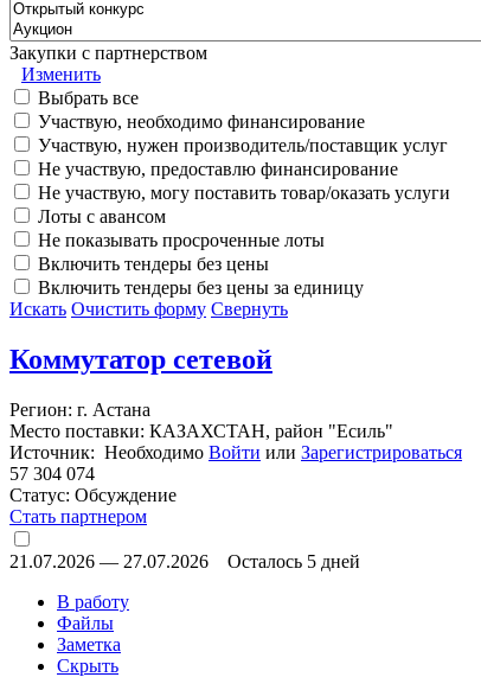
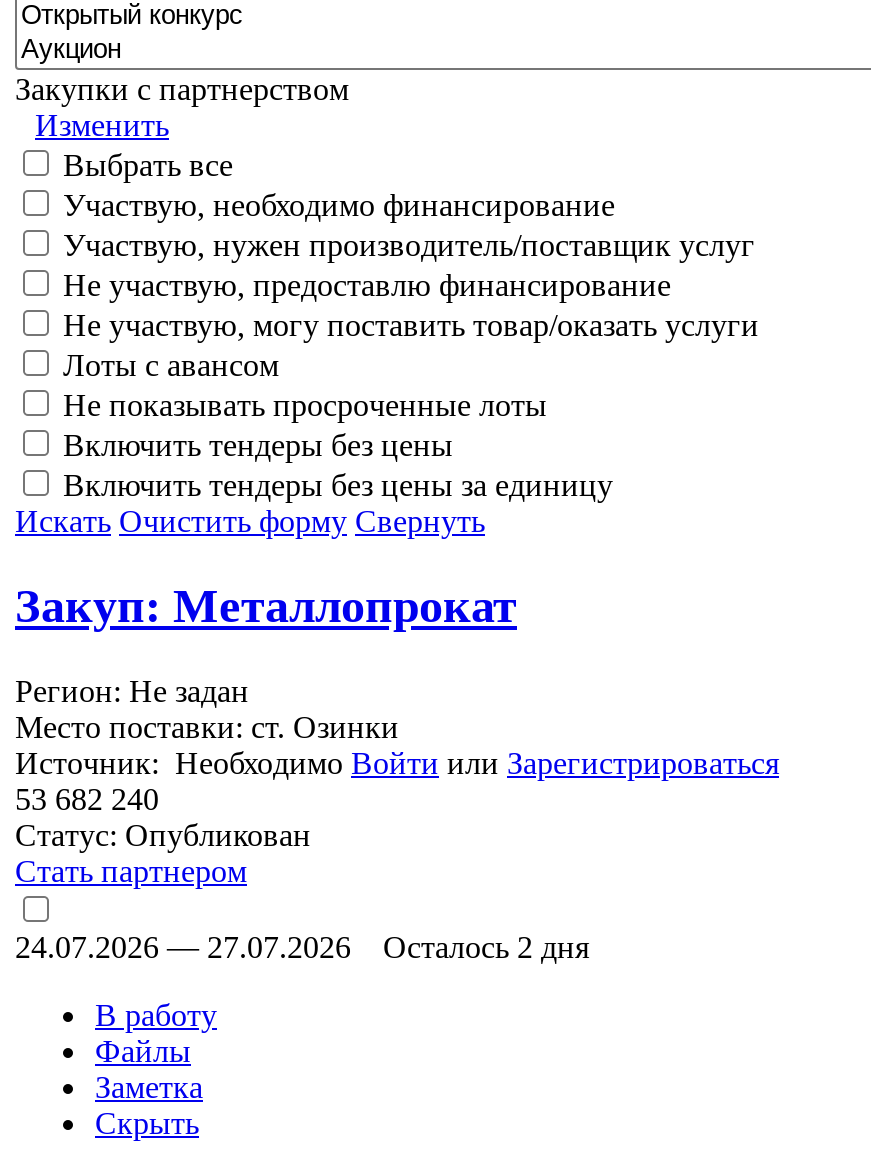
[9,344,272,375] Коммутатор сетевой -> [15,580,517,632] Закуп: Металлопрокат
[9,399,393,441] Регион: г. Астана | Место поставки: КАЗАХСТАН, район "Есиль" -> [15,674,399,744] Регион: Не задан | Место поставки: ст. Озинки
[9,463,95,484] 57 304 074 -> [15,782,159,816] 53 682 240
[9,485,177,505] Статус: Обсуждение -> [15,818,311,852] Статус: Опубликован
[9,551,209,571] 21.07.2026 — 27.07.2026 -> [15,930,351,964] 24.07.2026 — 27.07.2026
[227,551,360,571] Осталось 5 дней -> [383,930,589,964] Осталось 2 дня

